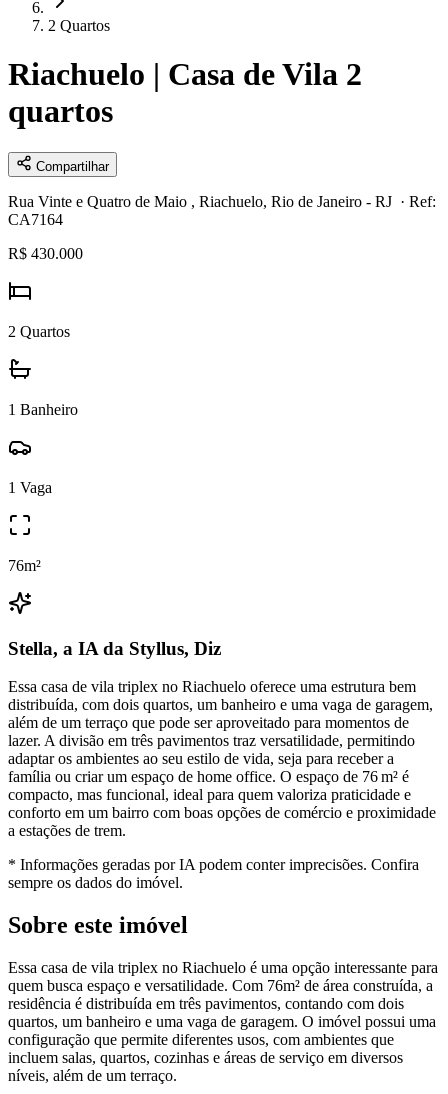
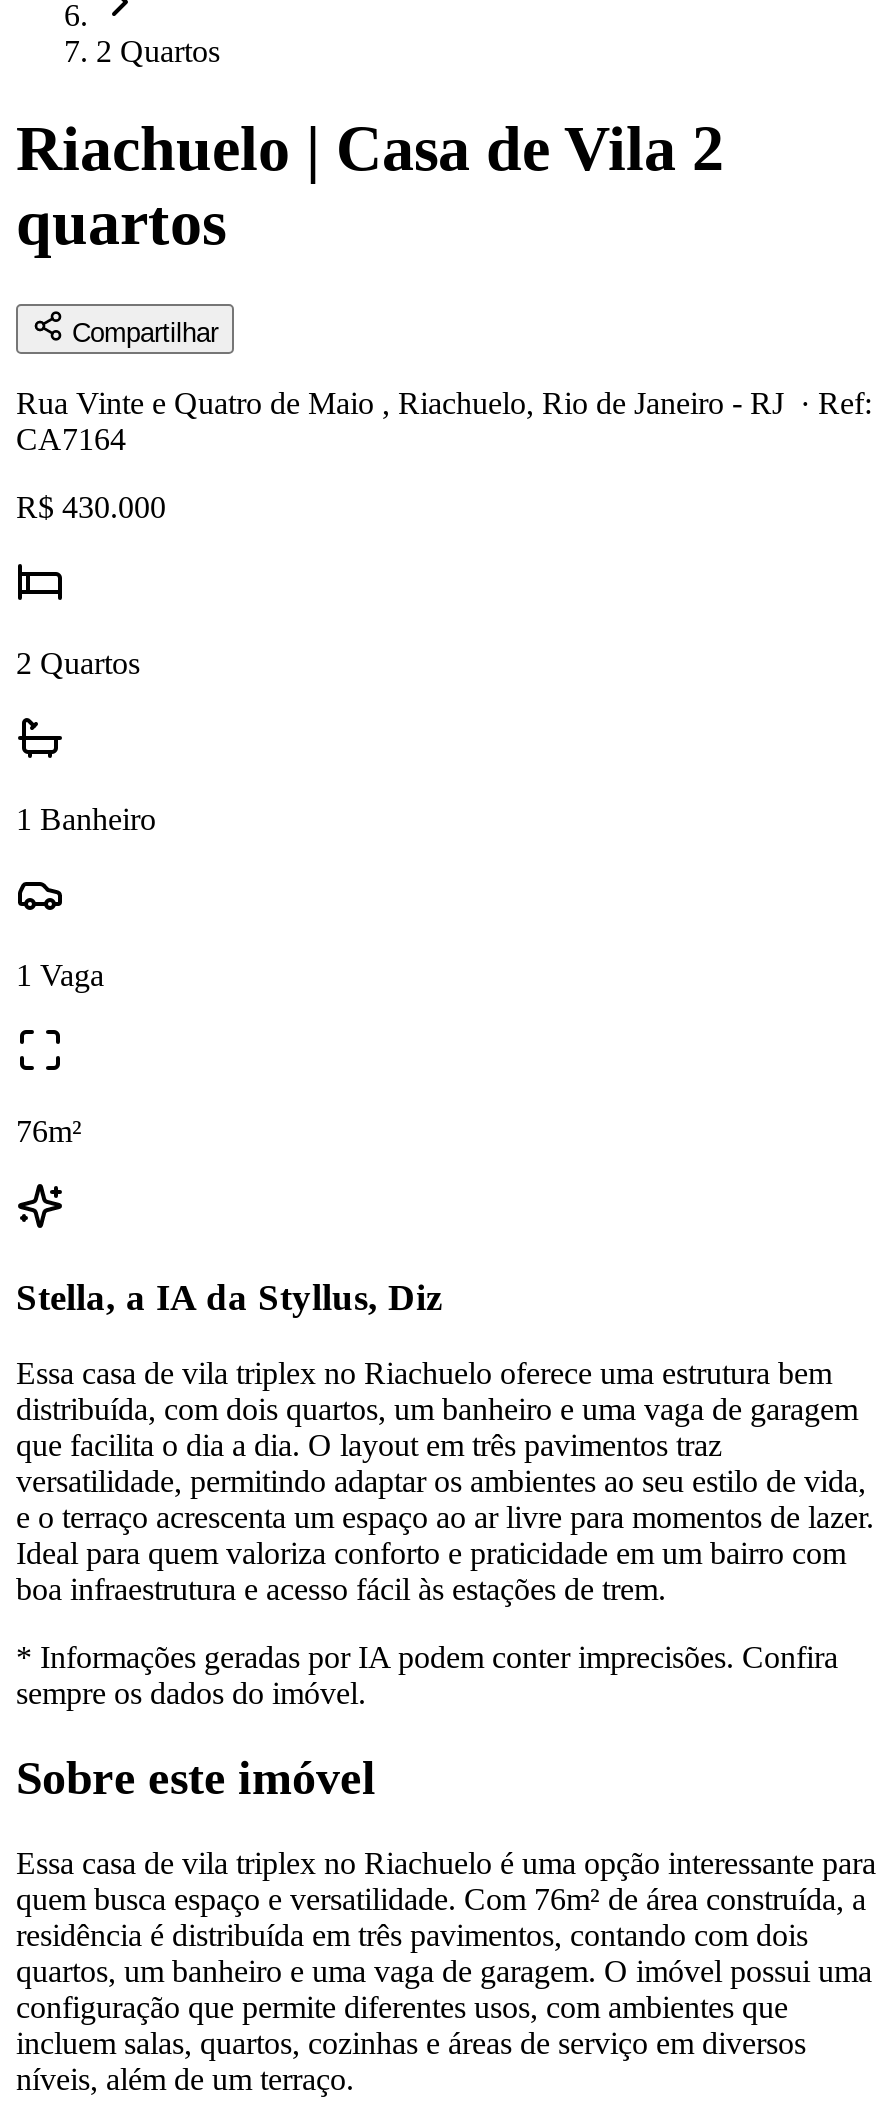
[8,696,436,839] distribuída, com dois quartos, um banheiro e uma vaga de garagem, | além de um terraço que pode ser aproveitado para momentos de | lazer. A divisão em três pavimentos traz versatilidade, permitindo | adaptar os ambientes ao seu estilo de vida, seja para receber a | família ou criar um espaço de home office. O espaço de 76 m² é | compacto, mas funcional, ideal para quem valoriza praticidade e | conforto em um bairro com boas opções de comércio e proximidade | a estações de trem. -> [16,1393,874,1607] distribuída, com dois quartos, um banheiro e uma vaga de garagem | que facilita o dia a dia. O layout em três pavimentos traz | versatilidade, permitindo adaptar os ambientes ao seu estilo de vida, | e o terraço acrescenta um espaço ao ar livre para momentos de lazer. | Ideal para quem valoriza conforto e praticidade em um bairro com | boa infraestrutura e acesso fácil às estações de trem.

